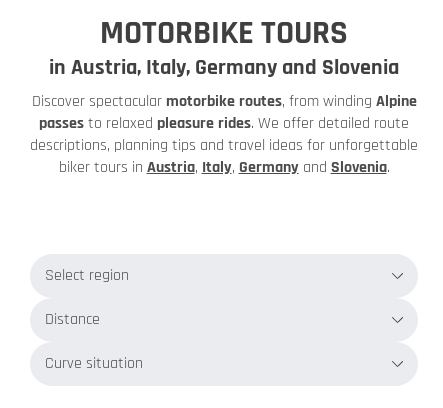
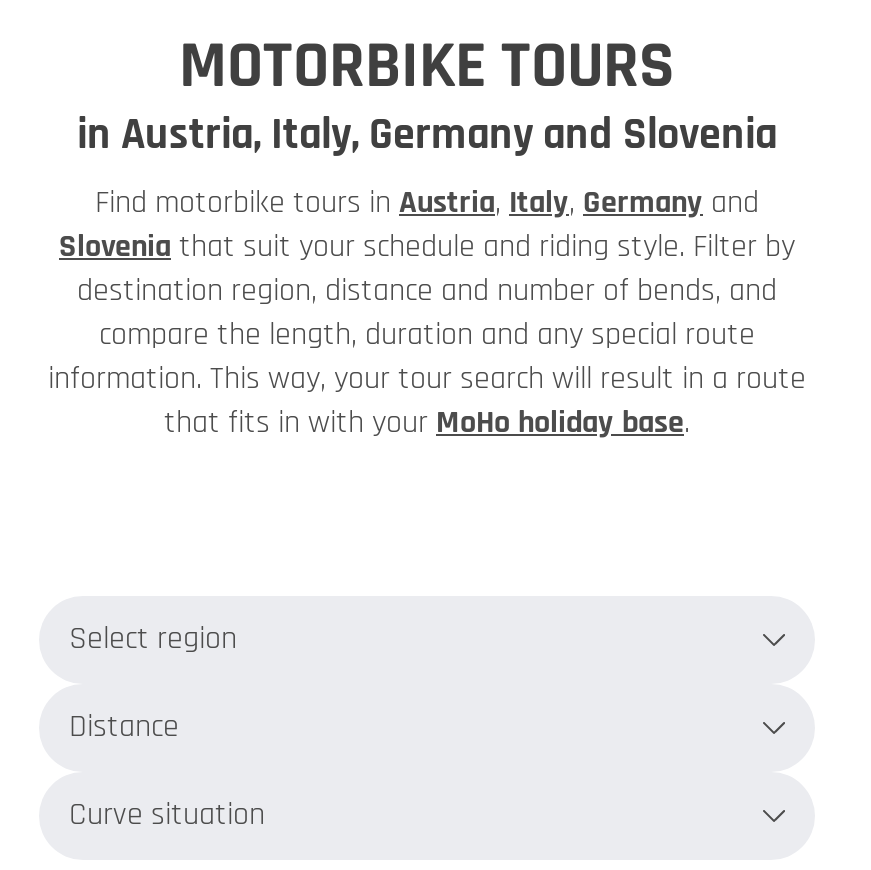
[30,91,418,178] Discover spectacular motorbike routes, from winding Alpine | passes to relaxed pleasure rides. We offer detailed route | descriptions, planning tips and travel ideas for unforgettable | biker tours in Austria, Italy, Germany and Slovenia. -> [48,182,806,444] Find motorbike tours in Austria, Italy, Germany and | Slovenia that suit your schedule and riding style. Filter by | destination region, distance and number of bends, and | compare the length, duration and any special route | information. This way, your tour search will result in a route | that fits in with your MoHo holiday base.

